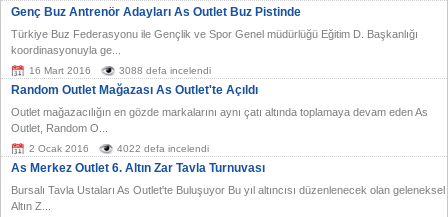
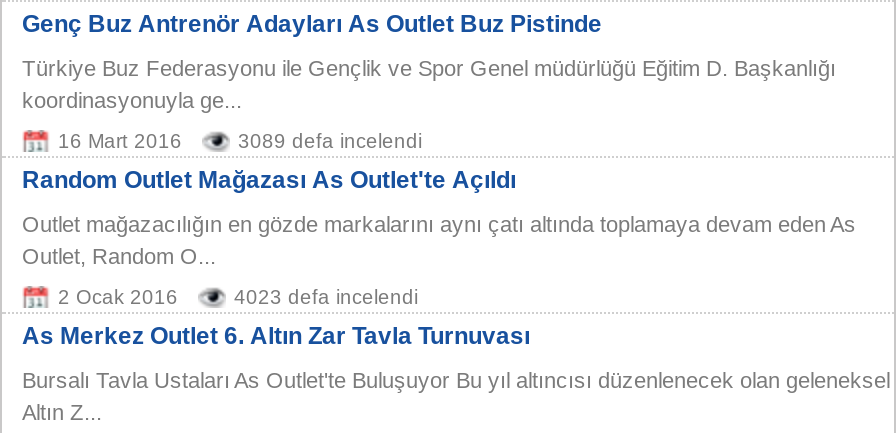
[119,65,211,76] 3088 defa incelendi -> [238,130,422,152] 3089 defa incelendi
[117,143,209,154] 4022 defa incelendi -> [234,286,418,308] 4023 defa incelendi

